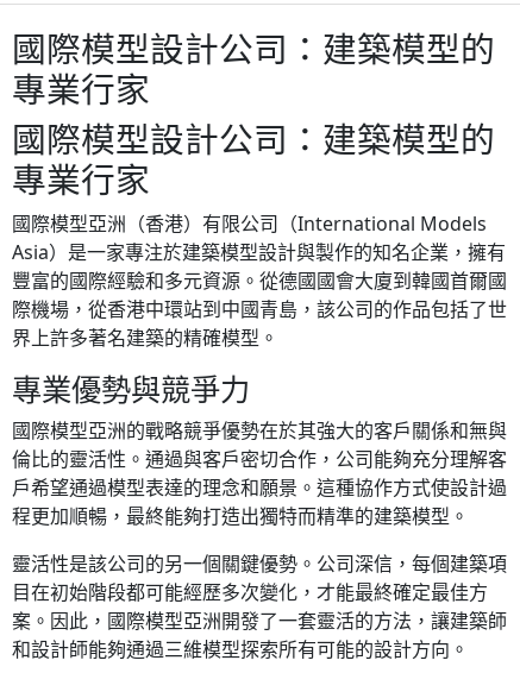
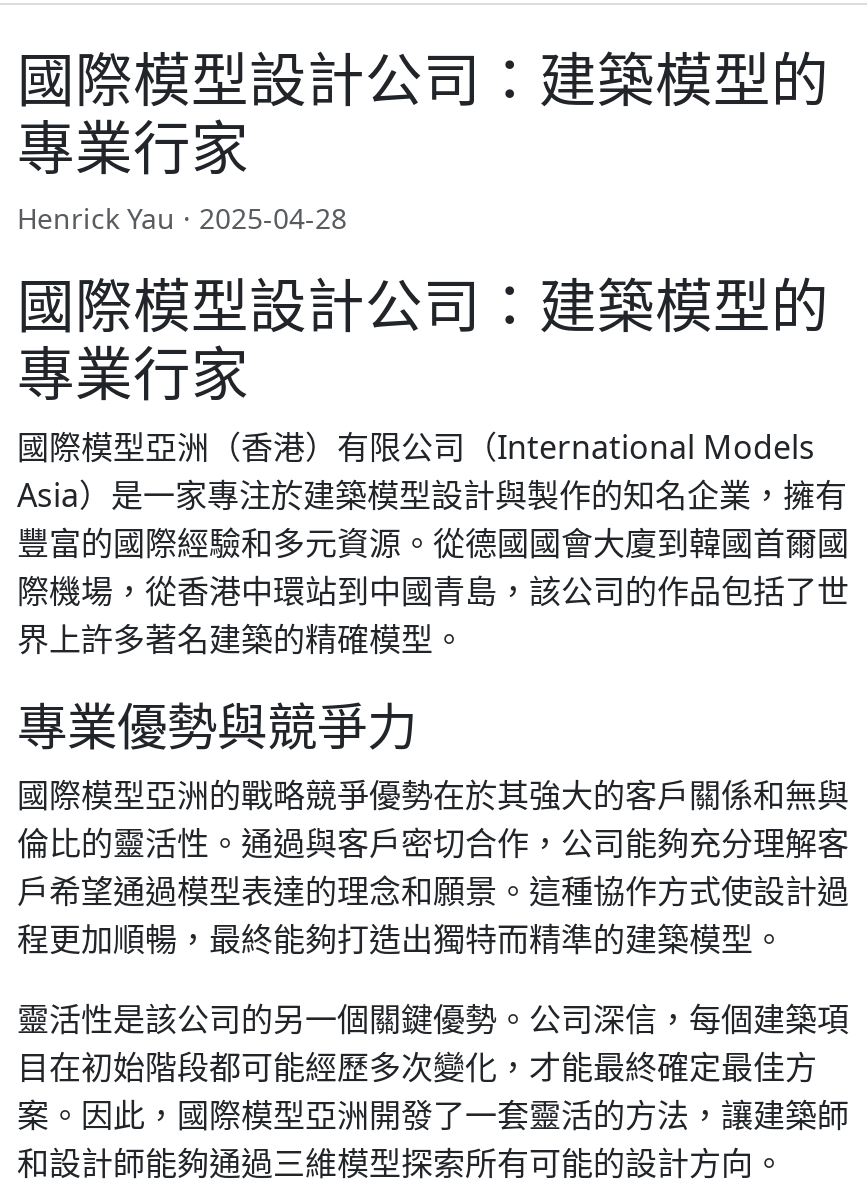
none -> [17,199,347,237] Henrick Yau · 2025-04-28

